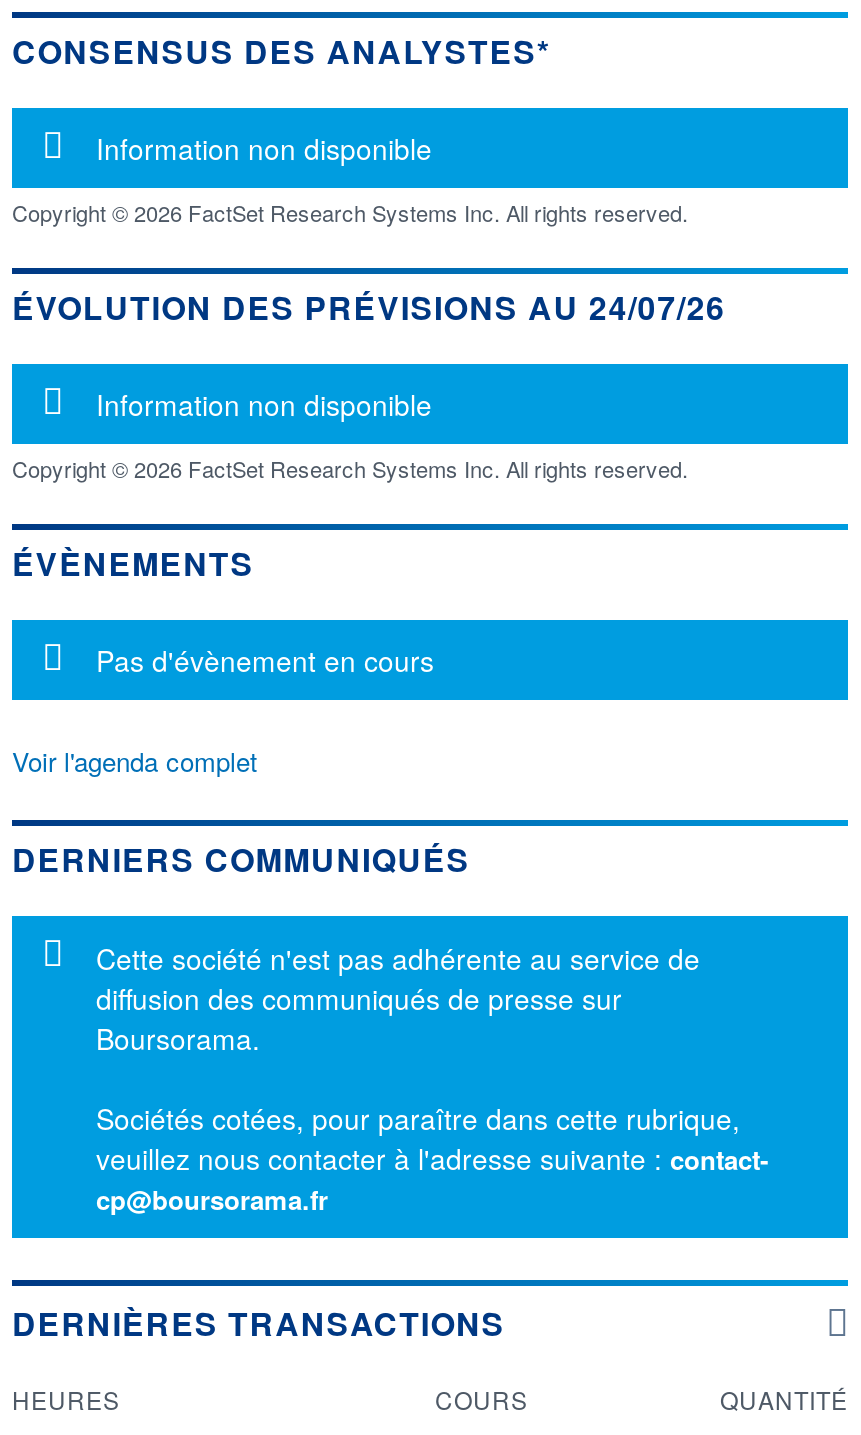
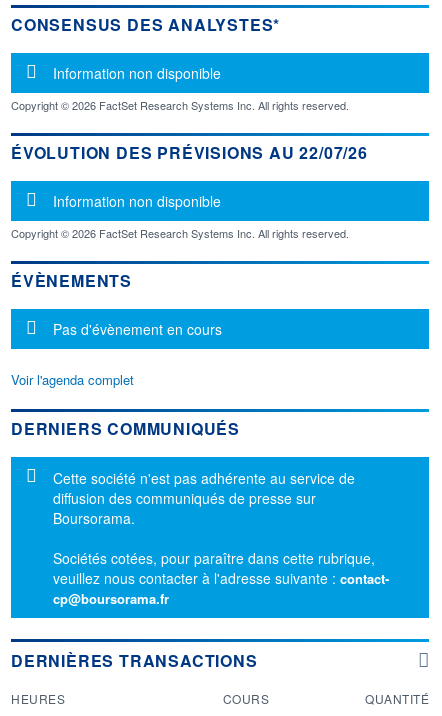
[12,284,726,330] ÉVOLUTION DES PRÉVISIONS AU 24/07/26 -> [11,141,368,164] ÉVOLUTION DES PRÉVISIONS AU 22/07/26

